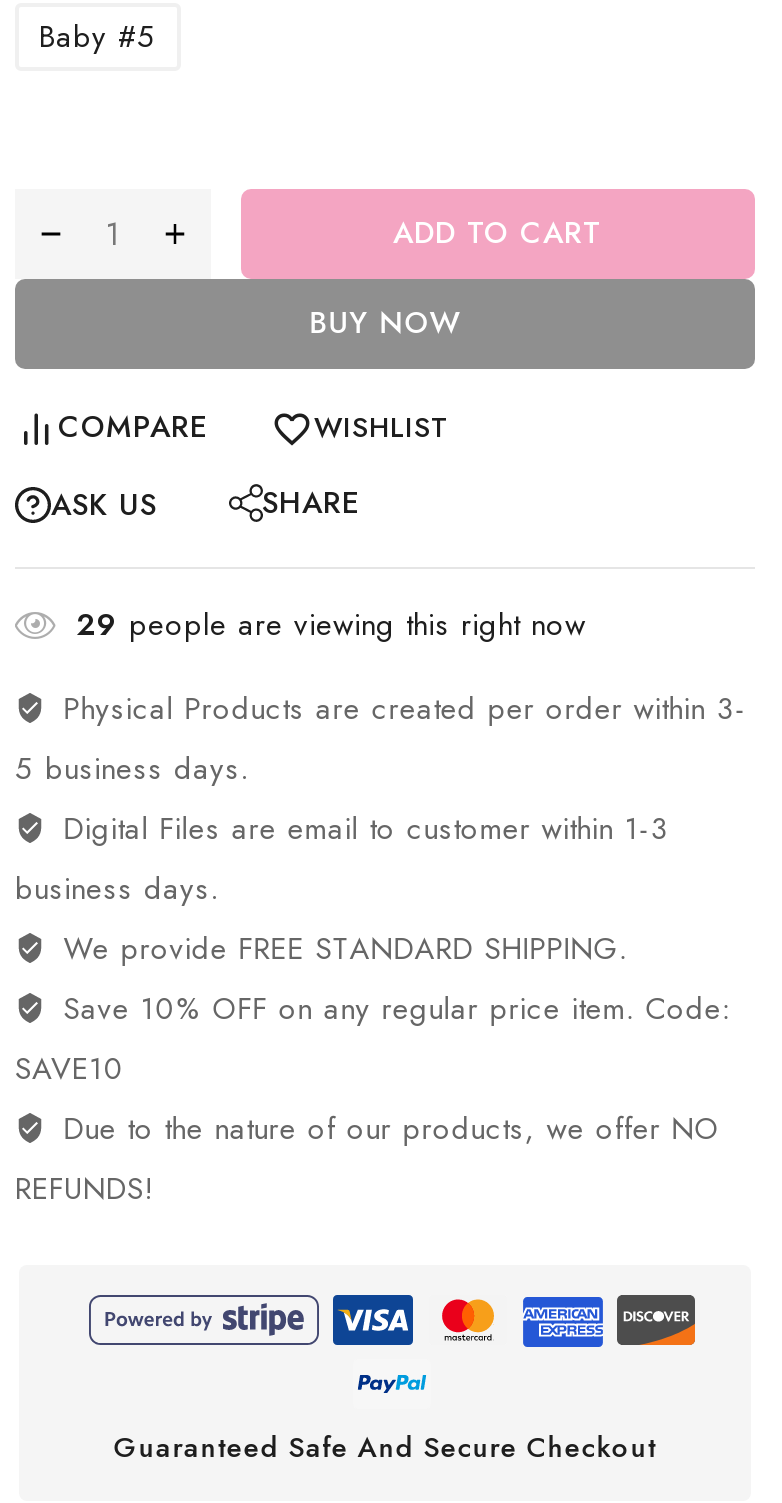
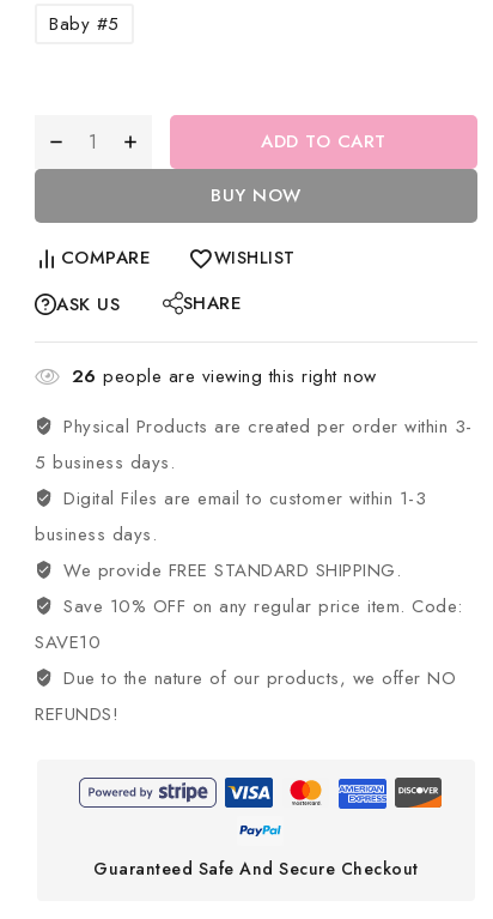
[76,603,586,647] 29 people are viewing this right now -> [71,363,376,389] 26 people are viewing this right now

